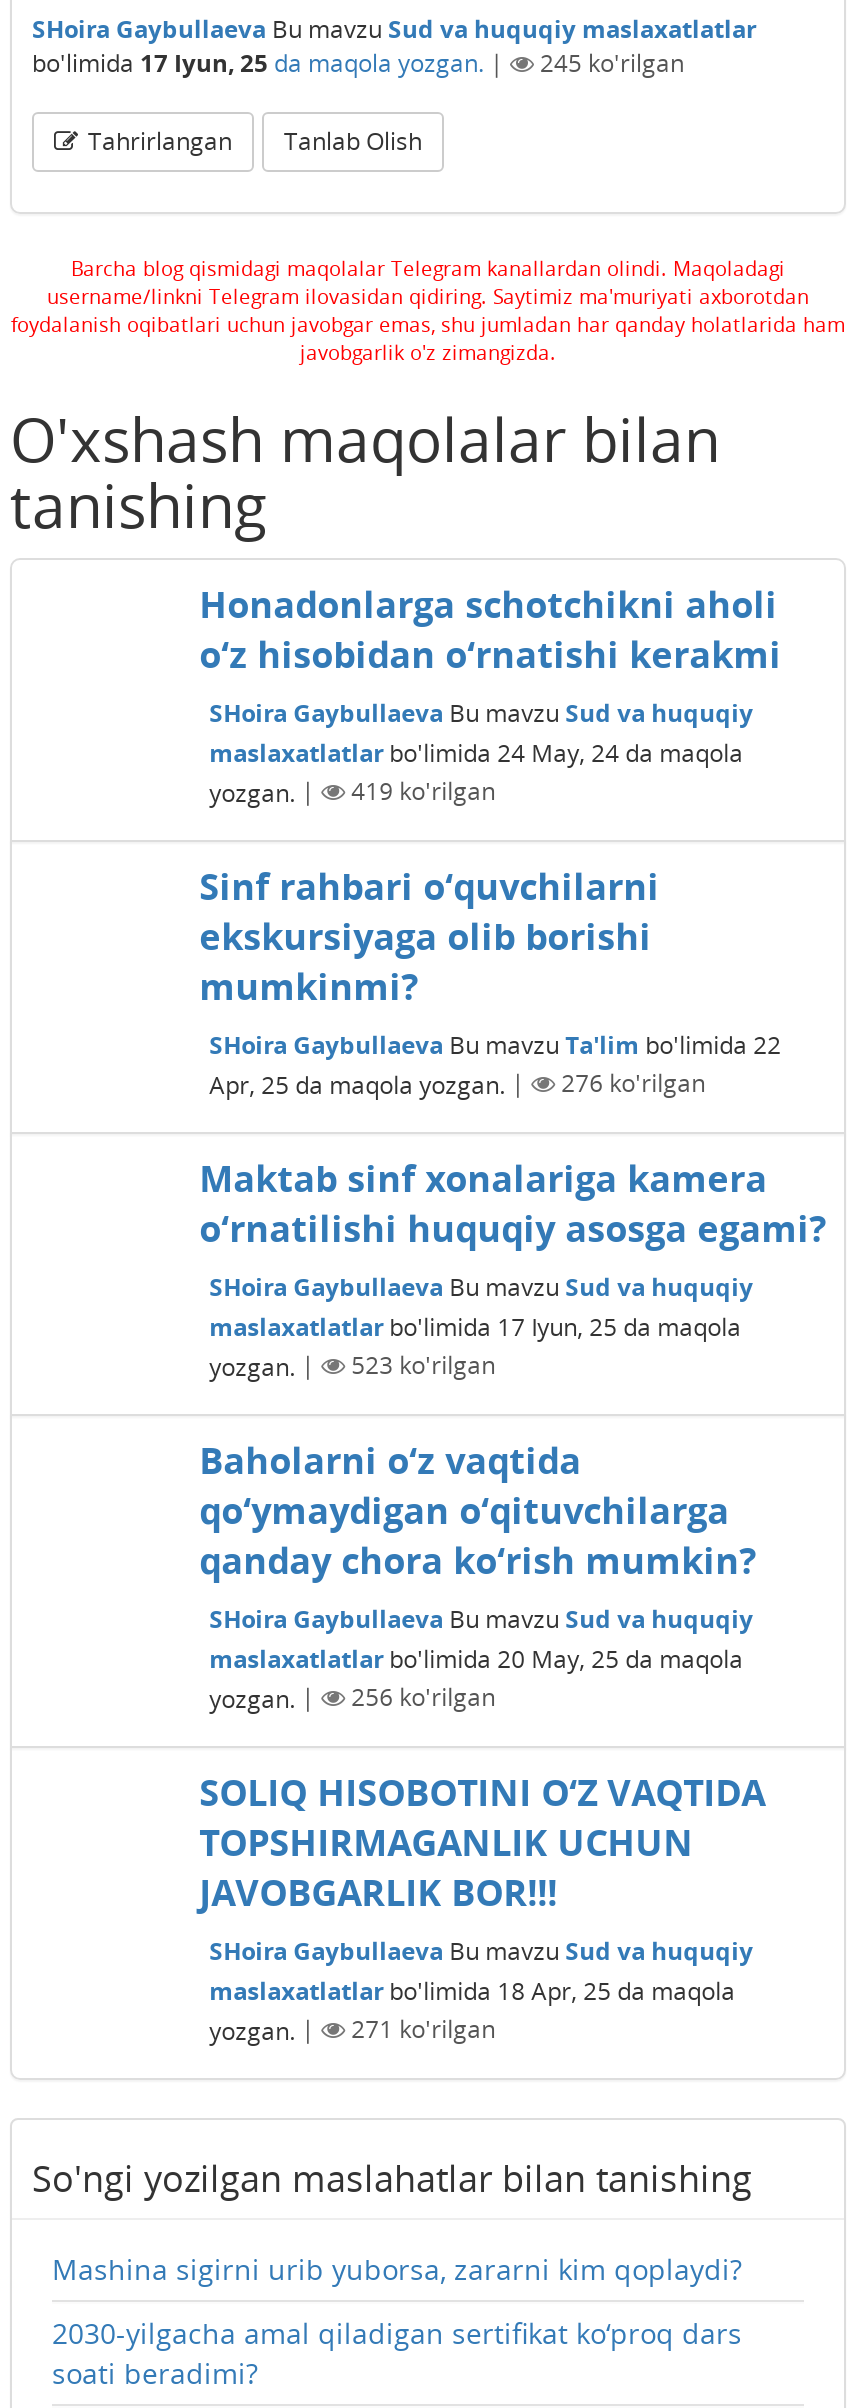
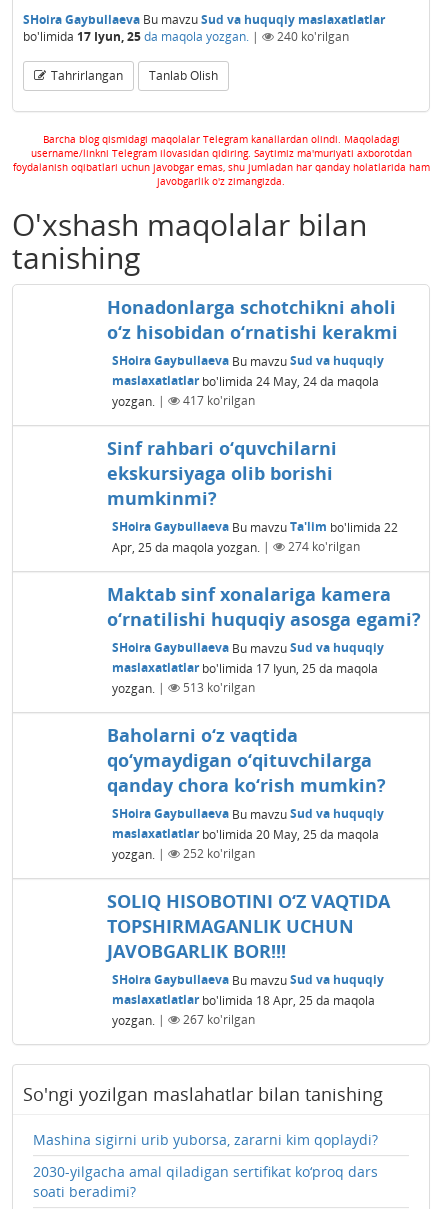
[540,45,684,79] 245 ko'rilgan -> [277,27,349,44] 240 ko'rilgan
[351,774,495,808] 419 ko'rilgan -> [183,392,255,409] 417 ko'rilgan
[561,1066,705,1100] 276 ko'rilgan -> [288,538,360,555] 274 ko'rilgan
[351,1348,495,1382] 523 ko'rilgan -> [183,679,255,696] 513 ko'rilgan
[351,1680,495,1714] 256 ko'rilgan -> [183,845,255,862] 252 ko'rilgan
[351,2012,495,2046] 271 ko'rilgan -> [183,1011,255,1028] 267 ko'rilgan

